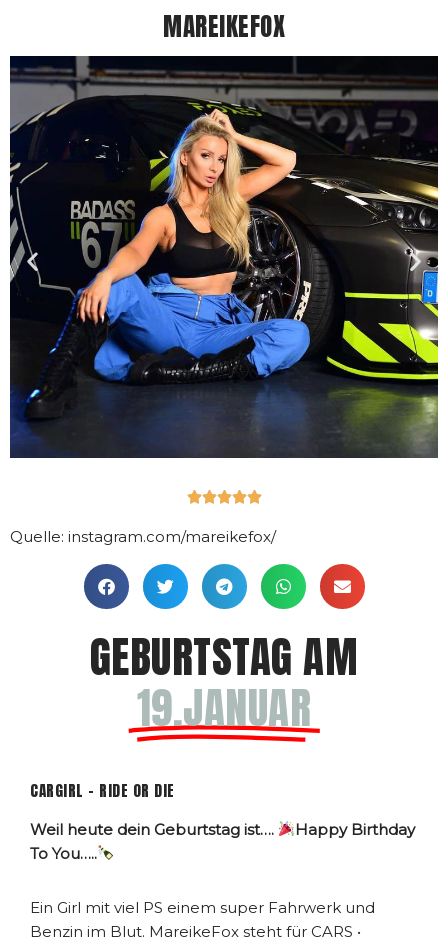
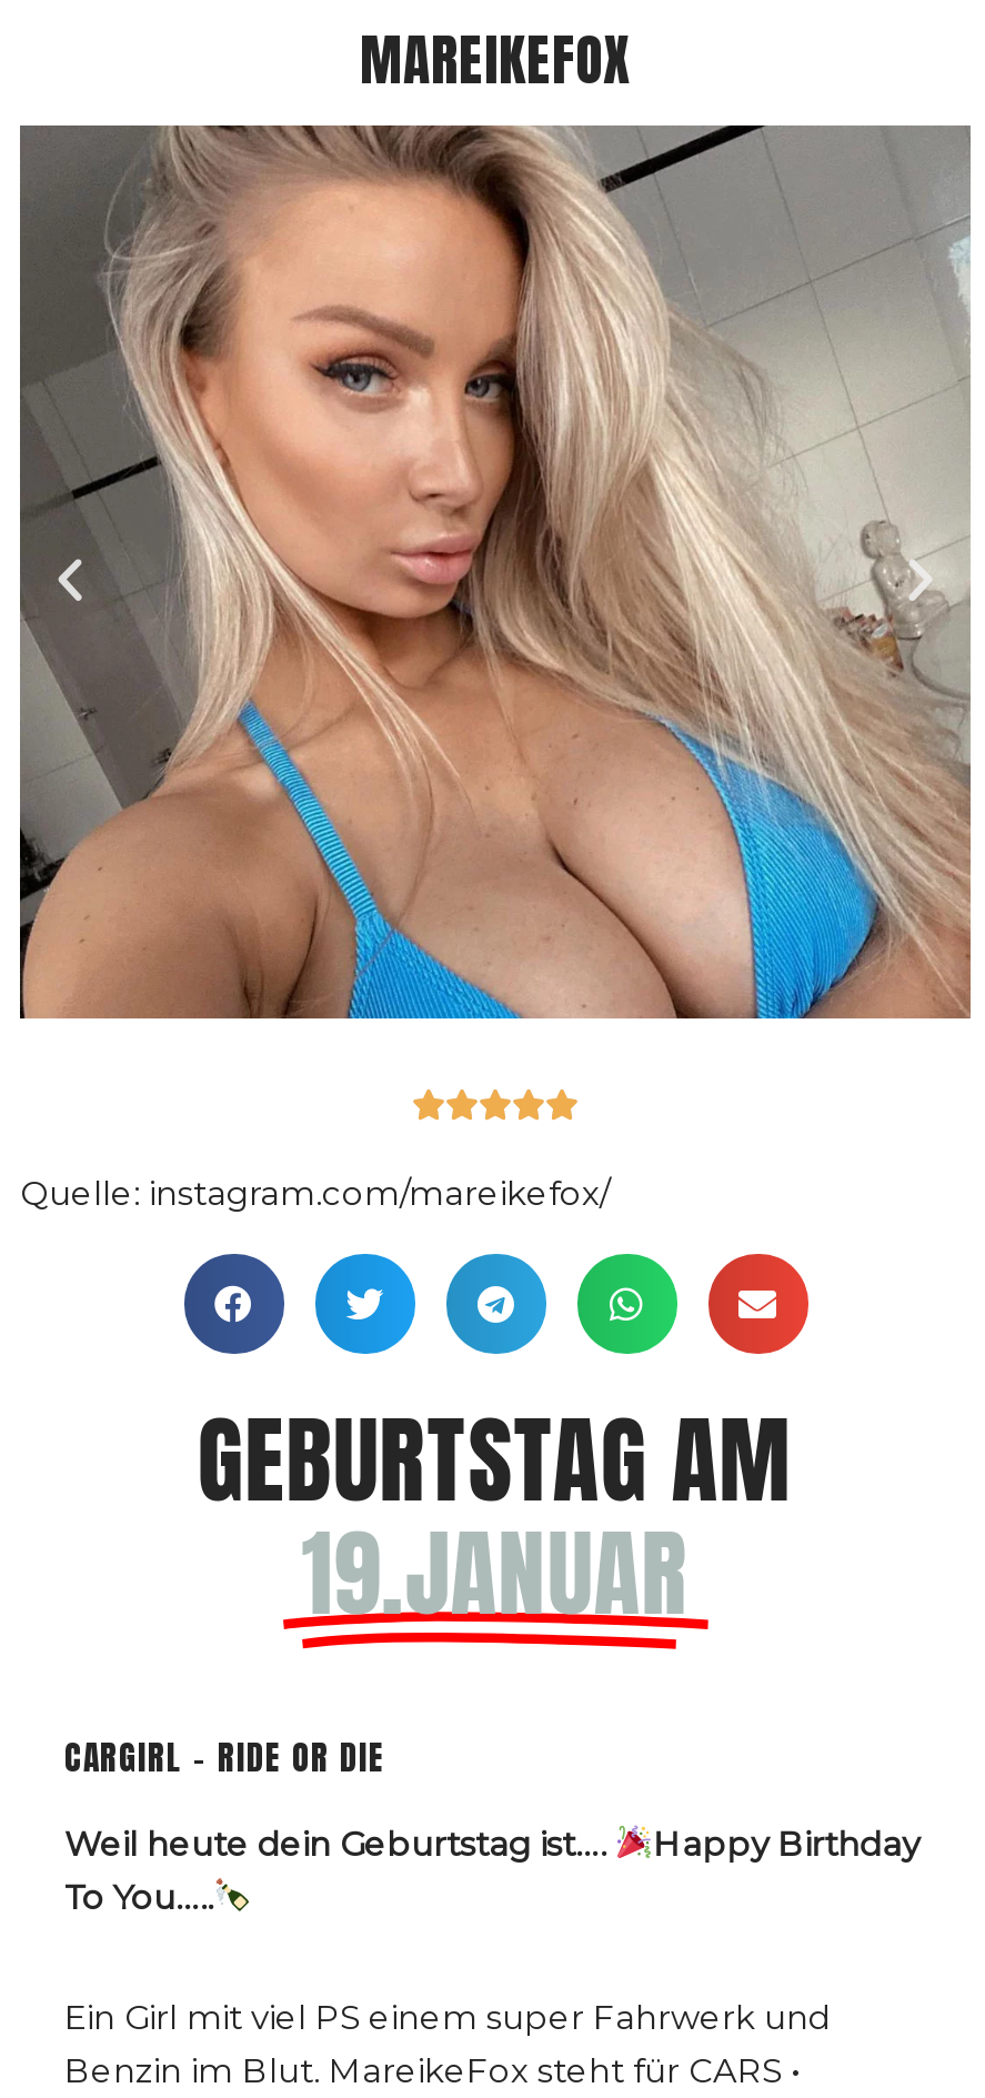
[9,55,439,459] [image] -> [18,123,973,1021] [image]

